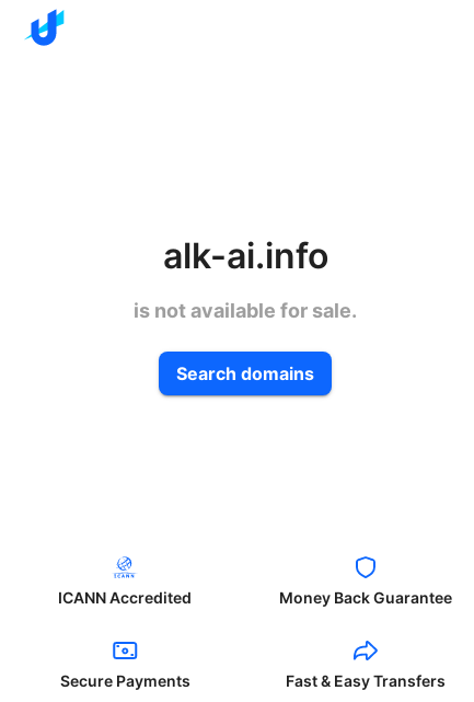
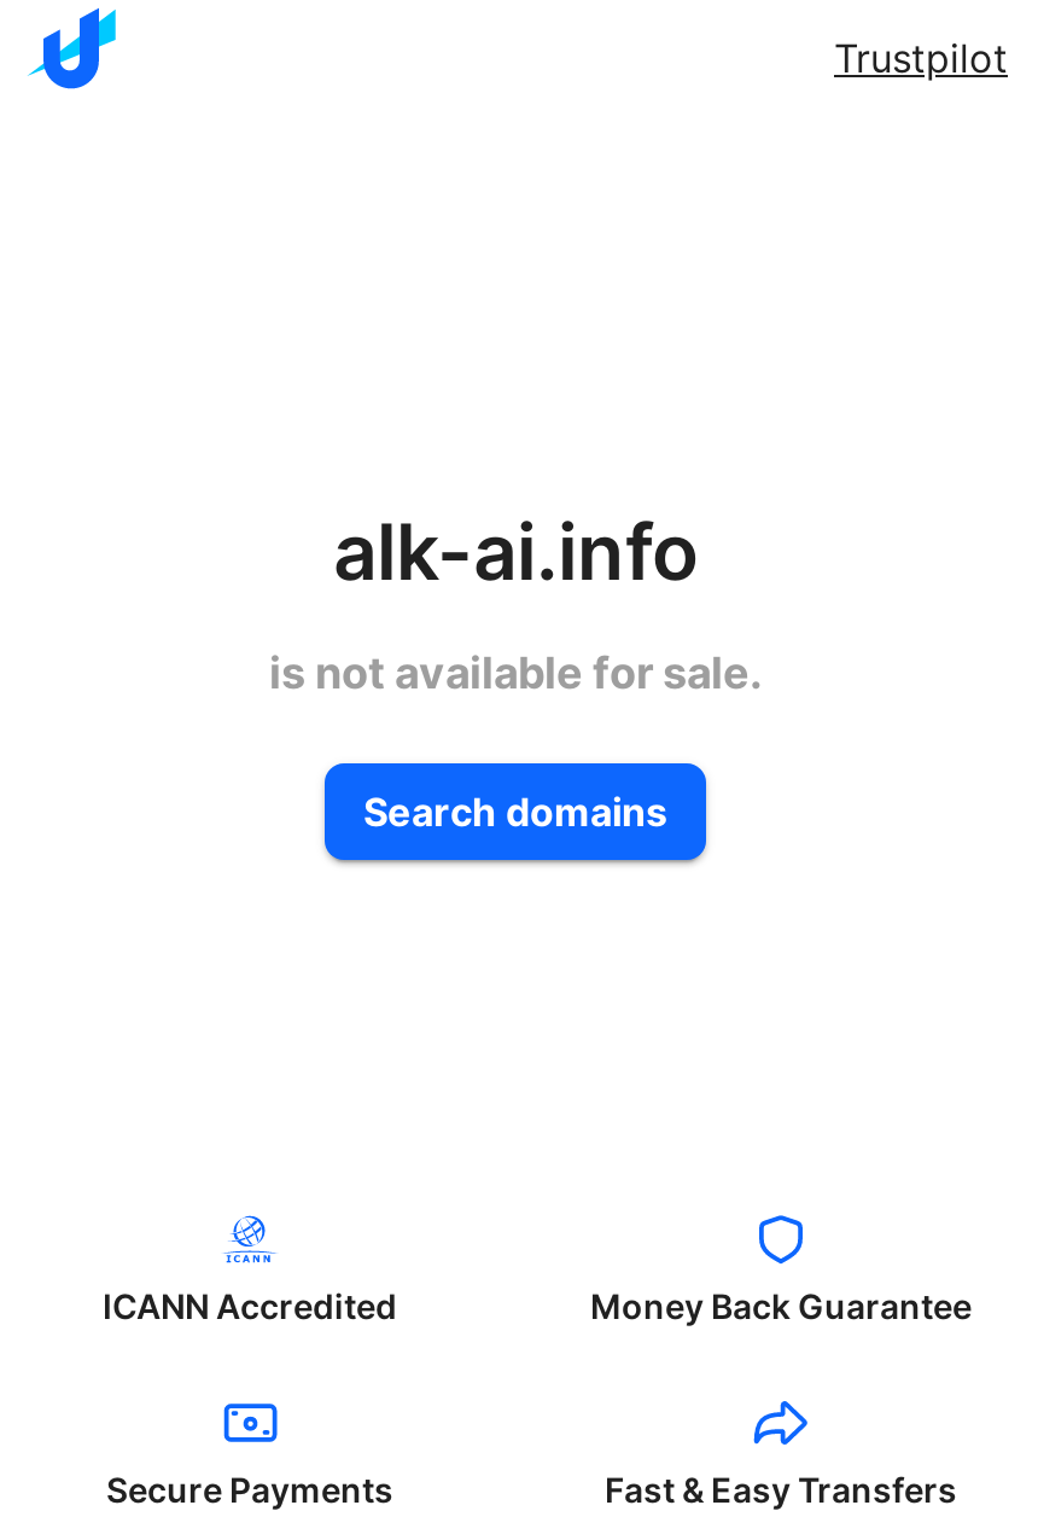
none -> [834,34,1008,82] Trustpilot

